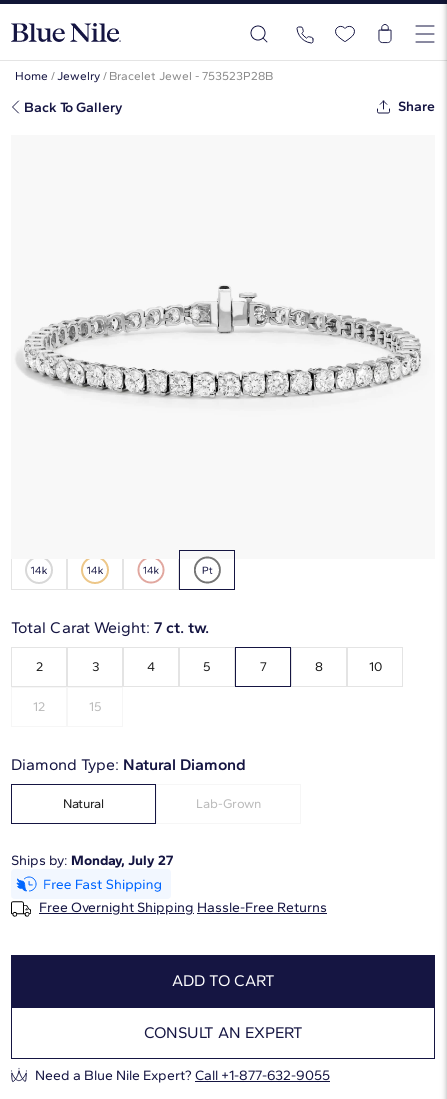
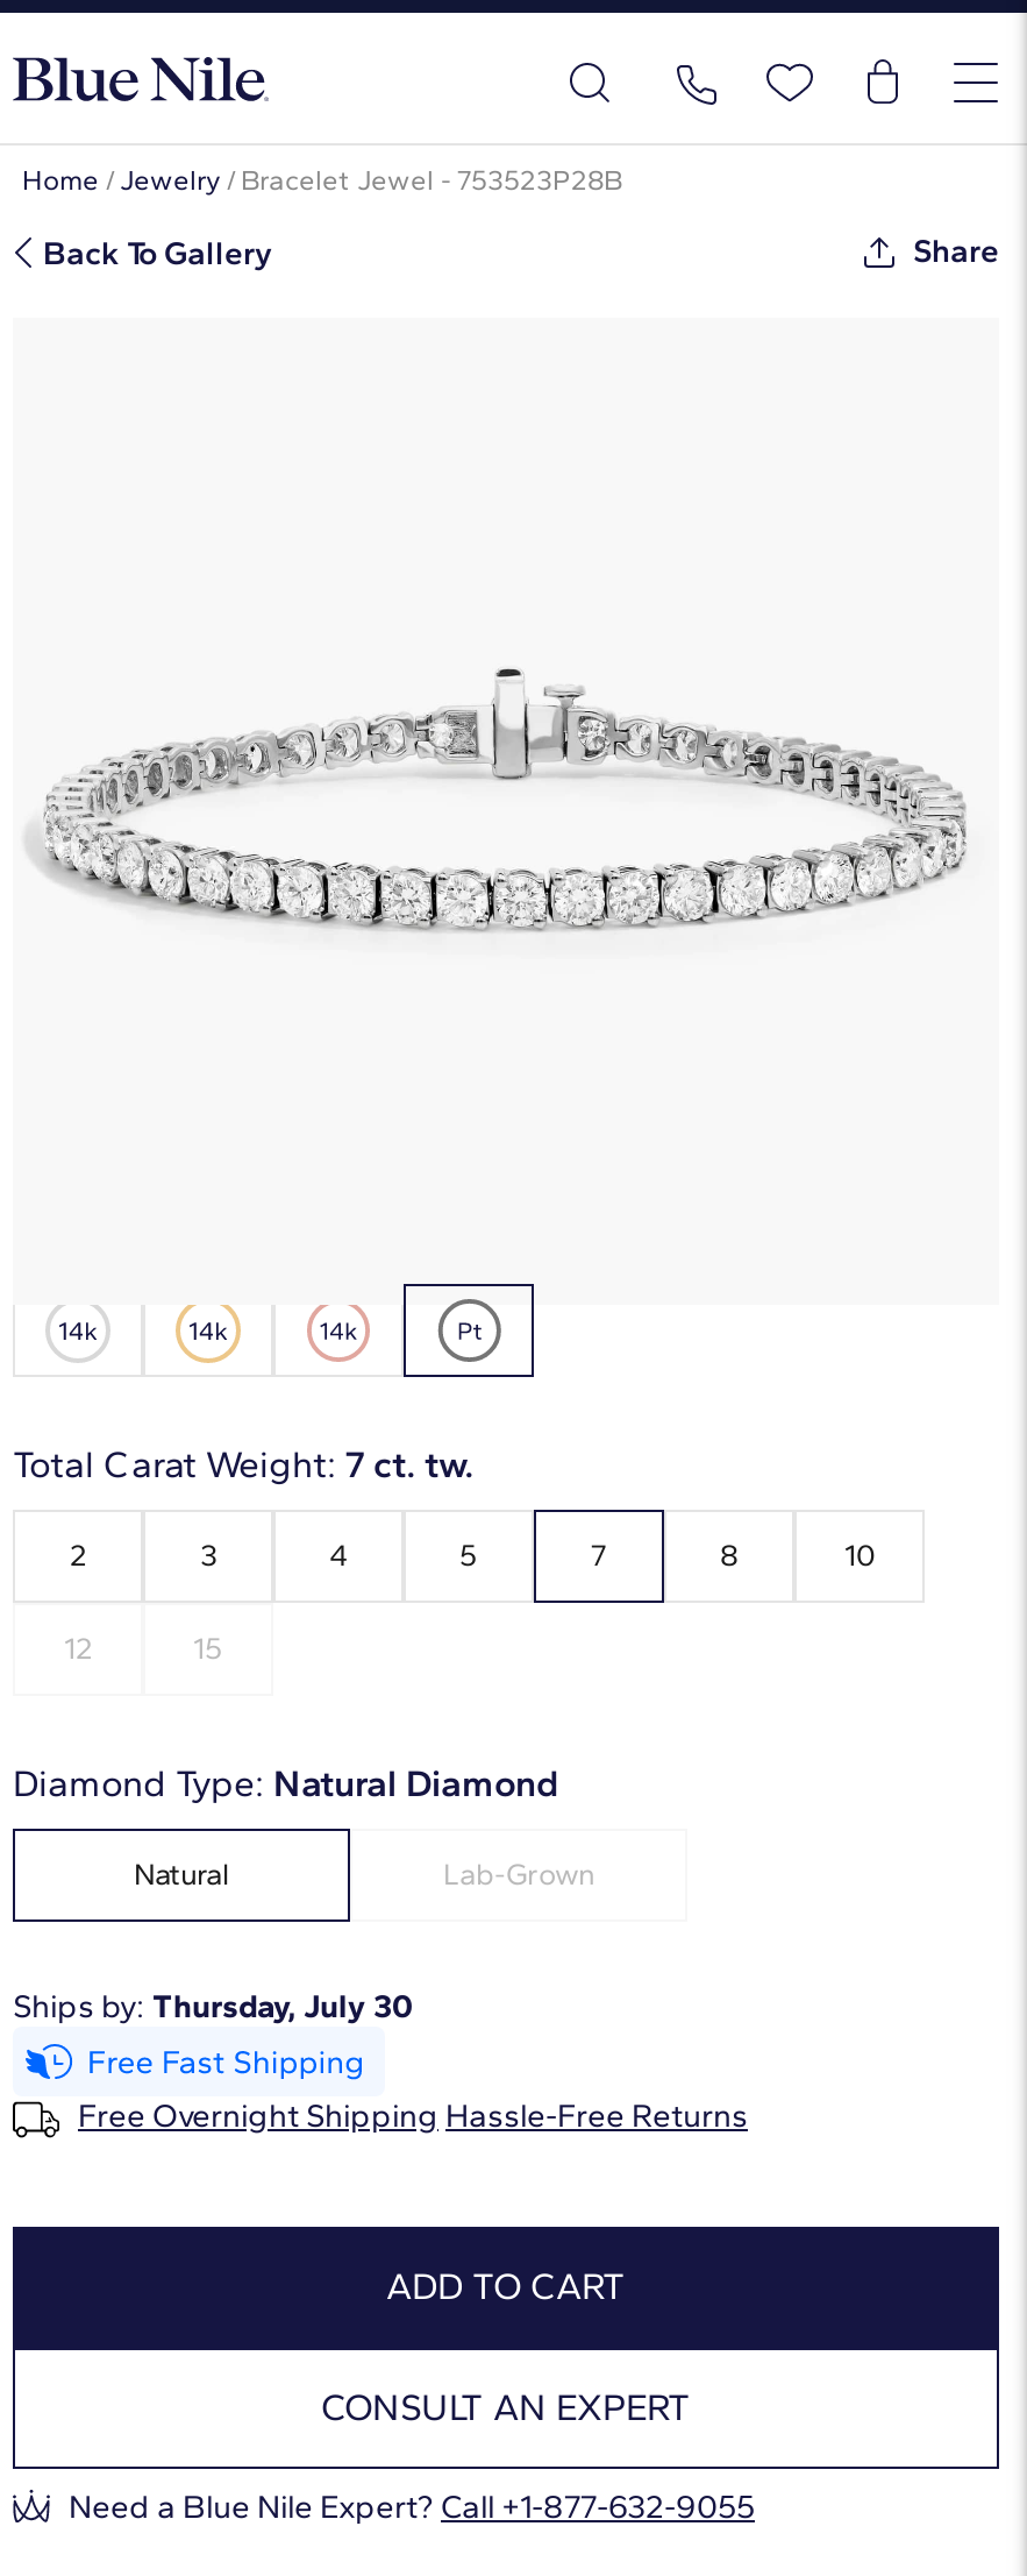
[11,852,173,869] Ships by: Monday, July 27 -> [13,1986,413,2026] Ships by: Thursday, July 30

